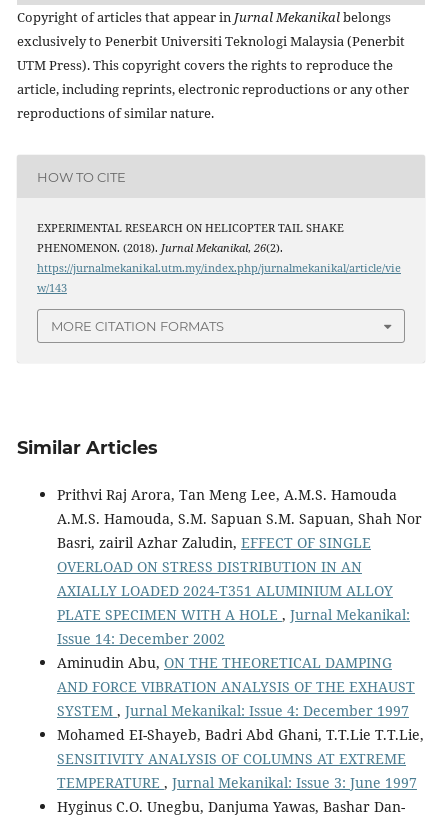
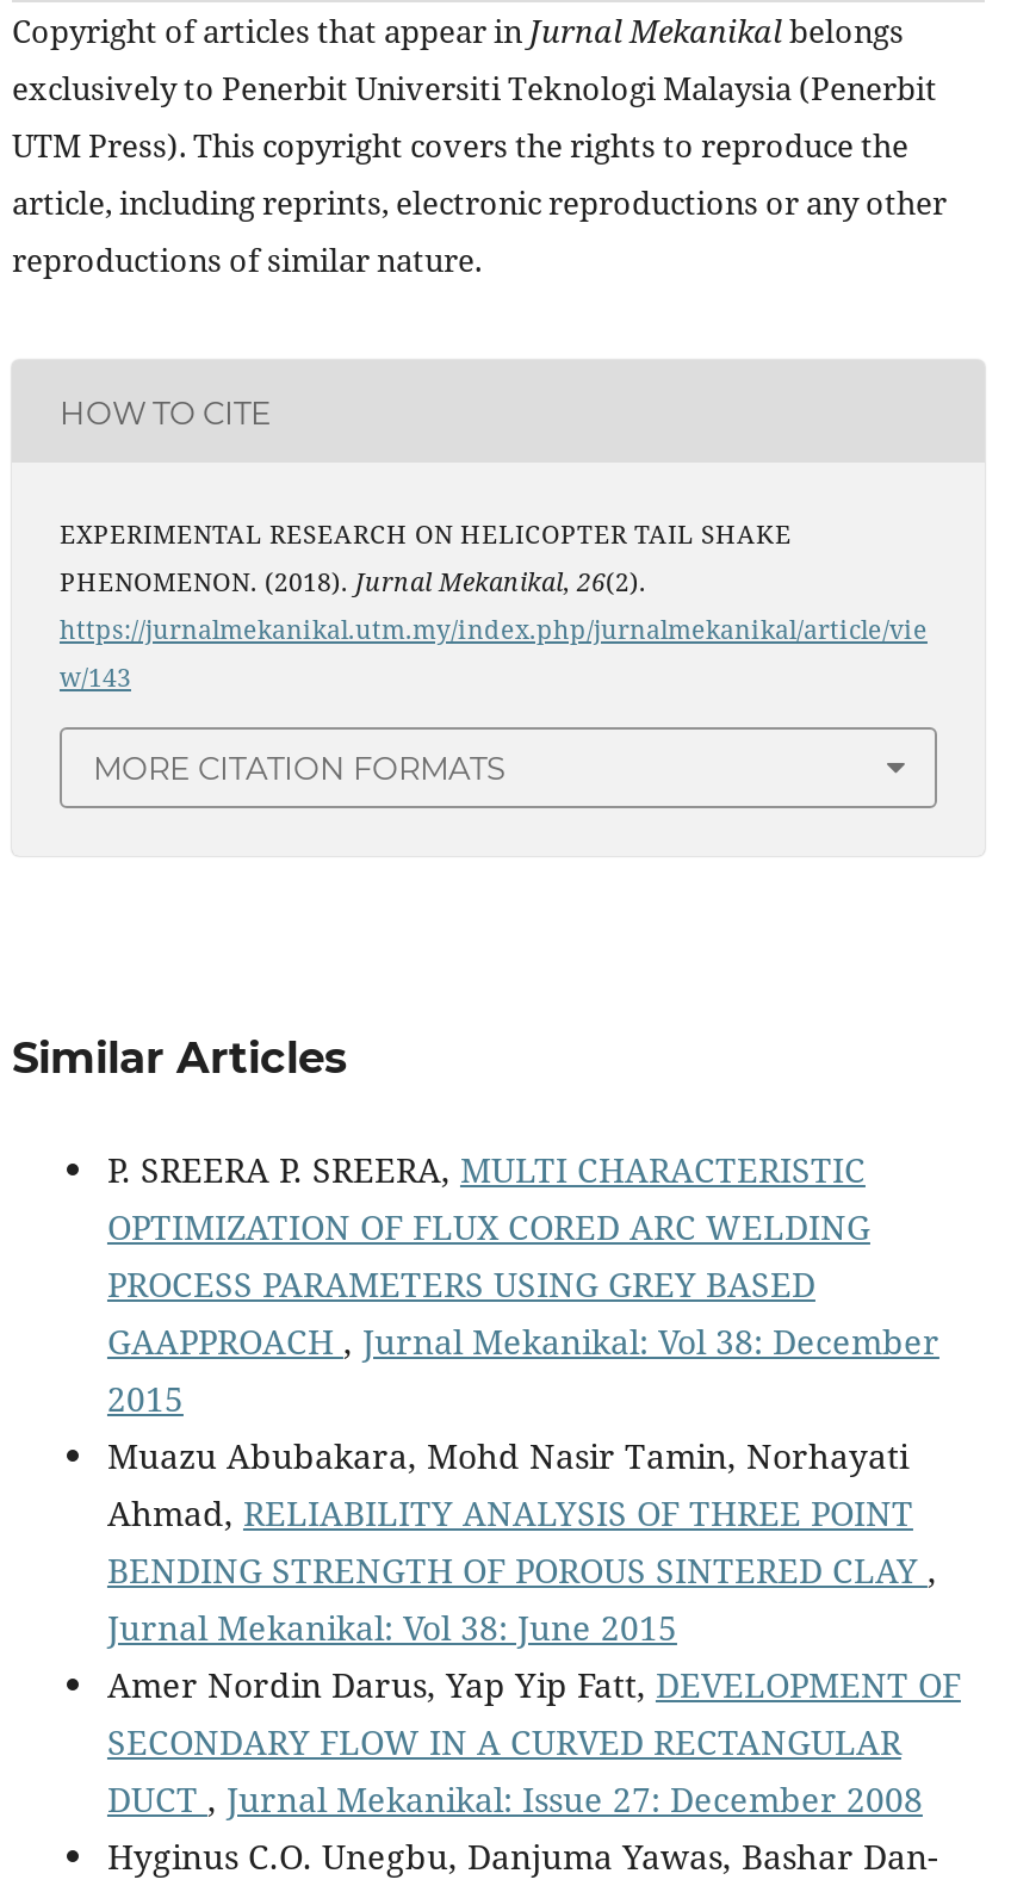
[57,485,424,792] Prithvi Raj Arora, Tan Meng Lee, A.M.S. Hamouda | A.M.S. Hamouda, S.M. Sapuan S.M. Sapuan, Shah Nor | Basri, zairil Azhar Zaludin, EFFECT OF SINGLE | OVERLOAD ON STRESS DISTRIBUTION IN AN | AXIALLY LOADED 2024-T351 ALUMINIUM ALLOY | PLATE SPECIMEN WITH A HOLE, Jurnal Mekanikal: | Issue 14: December 2002 | Aminudin Abu, ON THE THEORETICAL DAMPING | AND FORCE VIBRATION ANALYSIS OF THE EXHAUST | SYSTEM, Jurnal Mekanikal: Issue 4: December 1997 | Mohamed EI-Shayeb, Badri Abd Ghani, T.T.Lie T.T.Lie, | SENSITIVITY ANALYSIS OF COLUMNS AT EXTREME | TEMPERATURE, Jurnal Mekanikal: Issue 3: June 1997 -> [107,1148,961,1823] P. SREERA P. SREERA, MULTI CHARACTERISTIC | OPTIMIZATION OF FLUX CORED ARC WELDING | PROCESS PARAMETERS USING GREY BASED | GAAPPROACH, Jurnal Mekanikal: Vol 38: December | 2015 | Muazu Abubakara, Mohd Nasir Tamin, Norhayati | Ahmad, RELIABILITY ANALYSIS OF THREE POINT | BENDING STRENGTH OF POROUS SINTERED CLAY, | Jurnal Mekanikal: Vol 38: June 2015 | Amer Nordin Darus, Yap Yip Fatt, DEVELOPMENT OF | SECONDARY FLOW IN A CURVED RECTANGULAR | DUCT, Jurnal Mekanikal: Issue 27: December 2008

